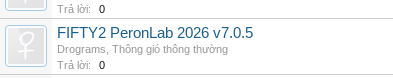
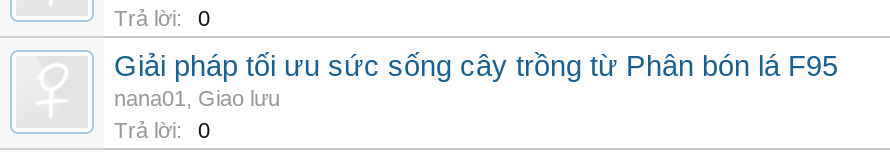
[57,25,253,55] FIFTY2 PeronLab 2026 v7.0.5 | Drograms, Thông gió thông thường -> [114,50,838,110] Giải pháp tối ưu sức sống cây trồng từ Phân bón lá F95 | nana01, Giao lưu

